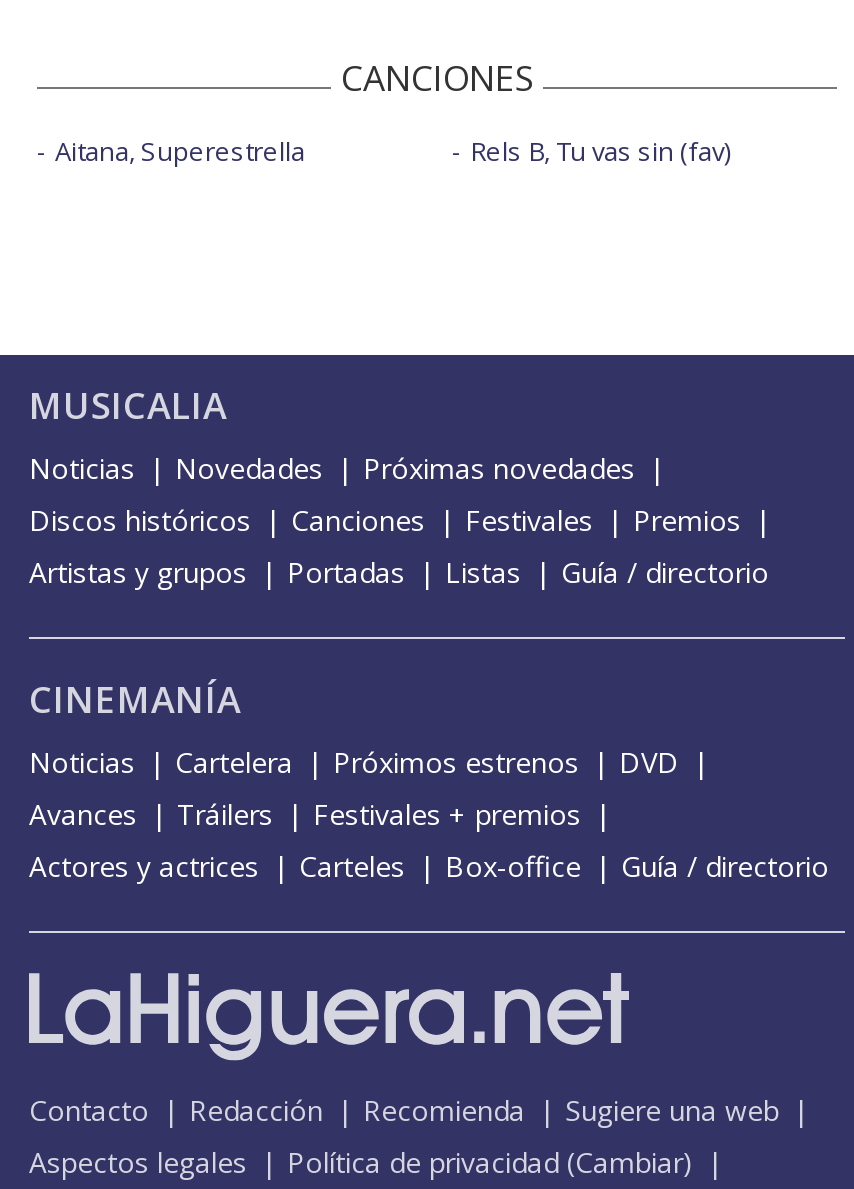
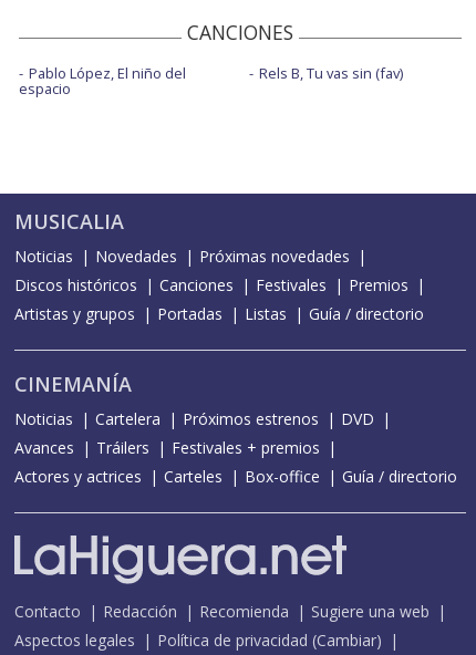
[55,133,305,169] Aitana, Superestrella -> [19,63,186,99] Pablo López, El niño del | espacio

